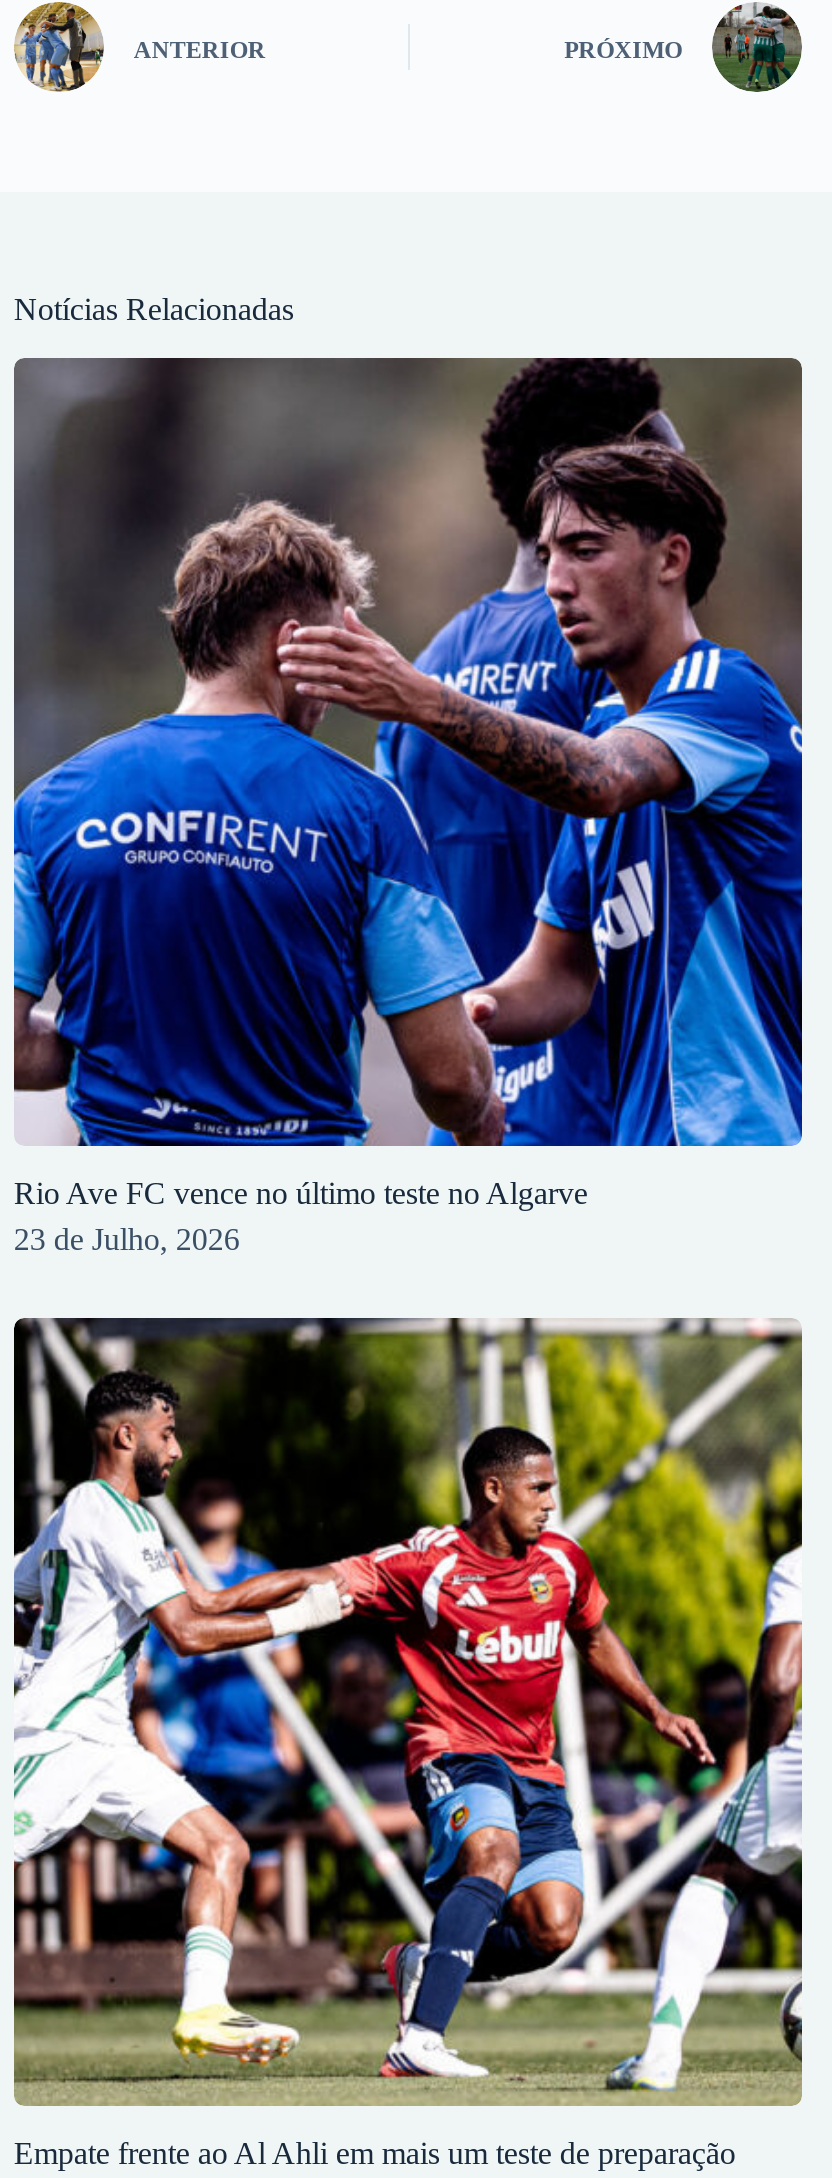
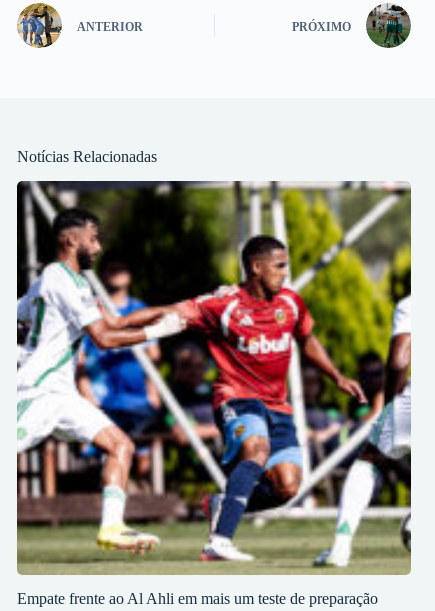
[12,356,804,1256] [image] | Rio Ave FC vence no último teste no Algarve | 23 de Julho, 2026 -> none

